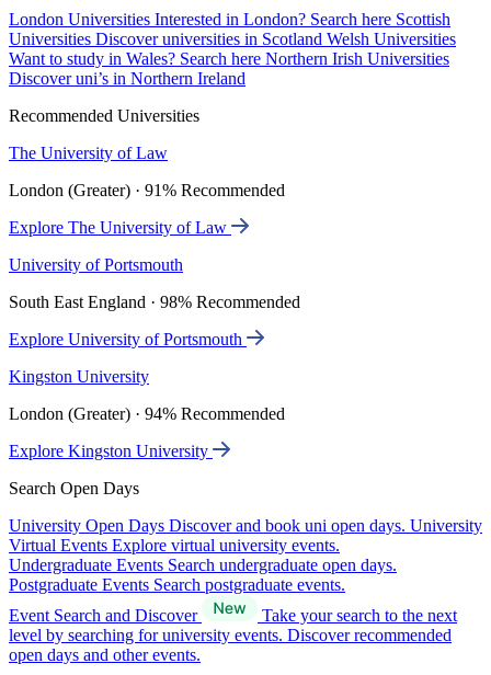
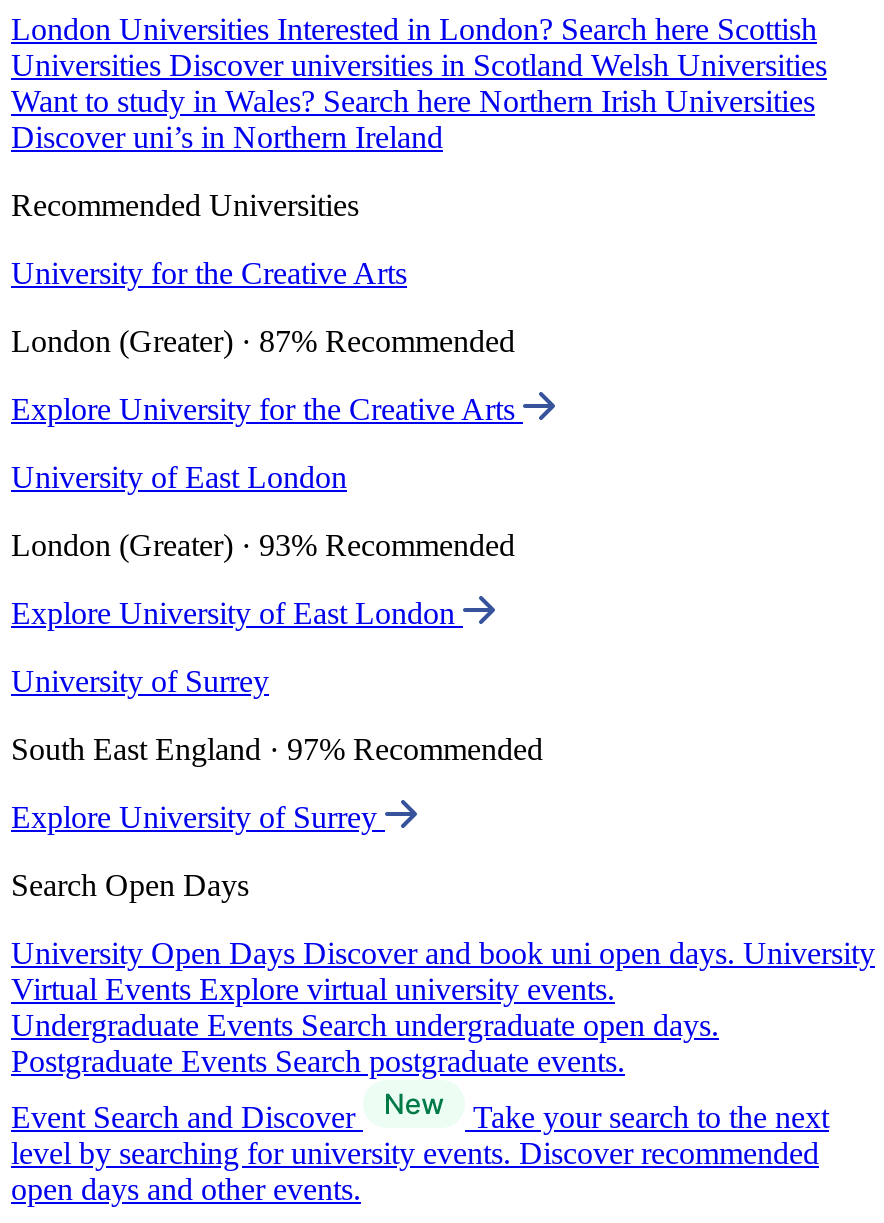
[9,144,168,162] The University of Law -> [11,256,407,290] University for the Creative Arts
[9,181,285,200] London (Greater) · 91% Recommended -> [11,324,515,358] London (Greater) · 87% Recommended
[9,218,231,237] Explore The University of Law -> [11,392,523,426] Explore University for the Creative Arts
[9,255,183,274] University of Portsmouth -> [11,460,347,494] University of East London
[9,293,300,311] South East England · 98% Recommended -> [11,528,515,562] London (Greater) · 93% Recommended
[9,330,247,349] Explore University of Portsmouth -> [11,596,463,630] Explore University of East London
[9,367,149,386] Kingston University -> [11,664,269,698] University of Surrey
[9,404,285,423] London (Greater) · 94% Recommended -> [11,732,543,766] South East England · 97% Recommended
[9,442,213,460] Explore Kingston University -> [11,800,385,834] Explore University of Surrey

